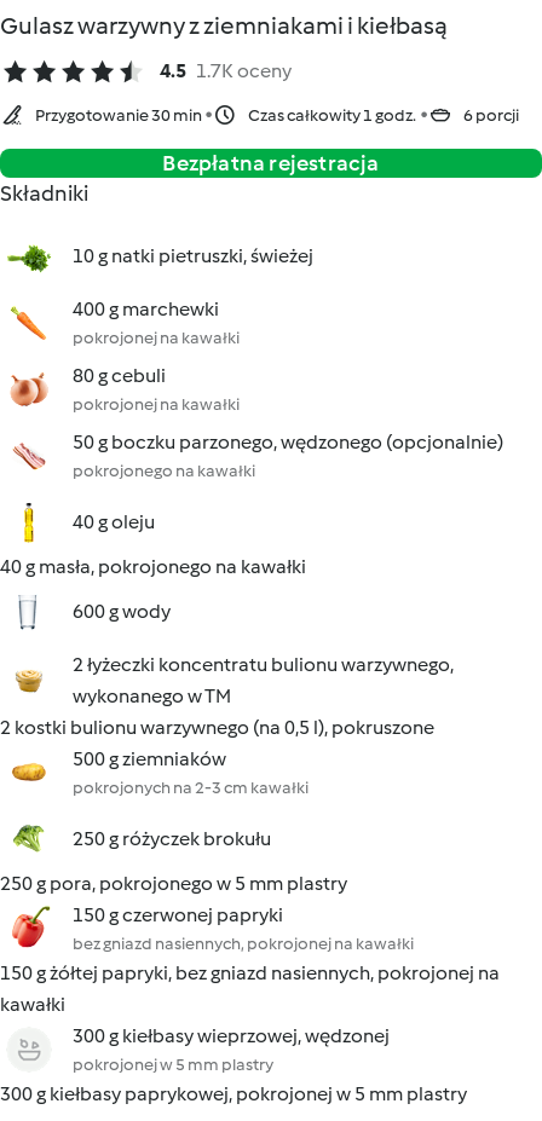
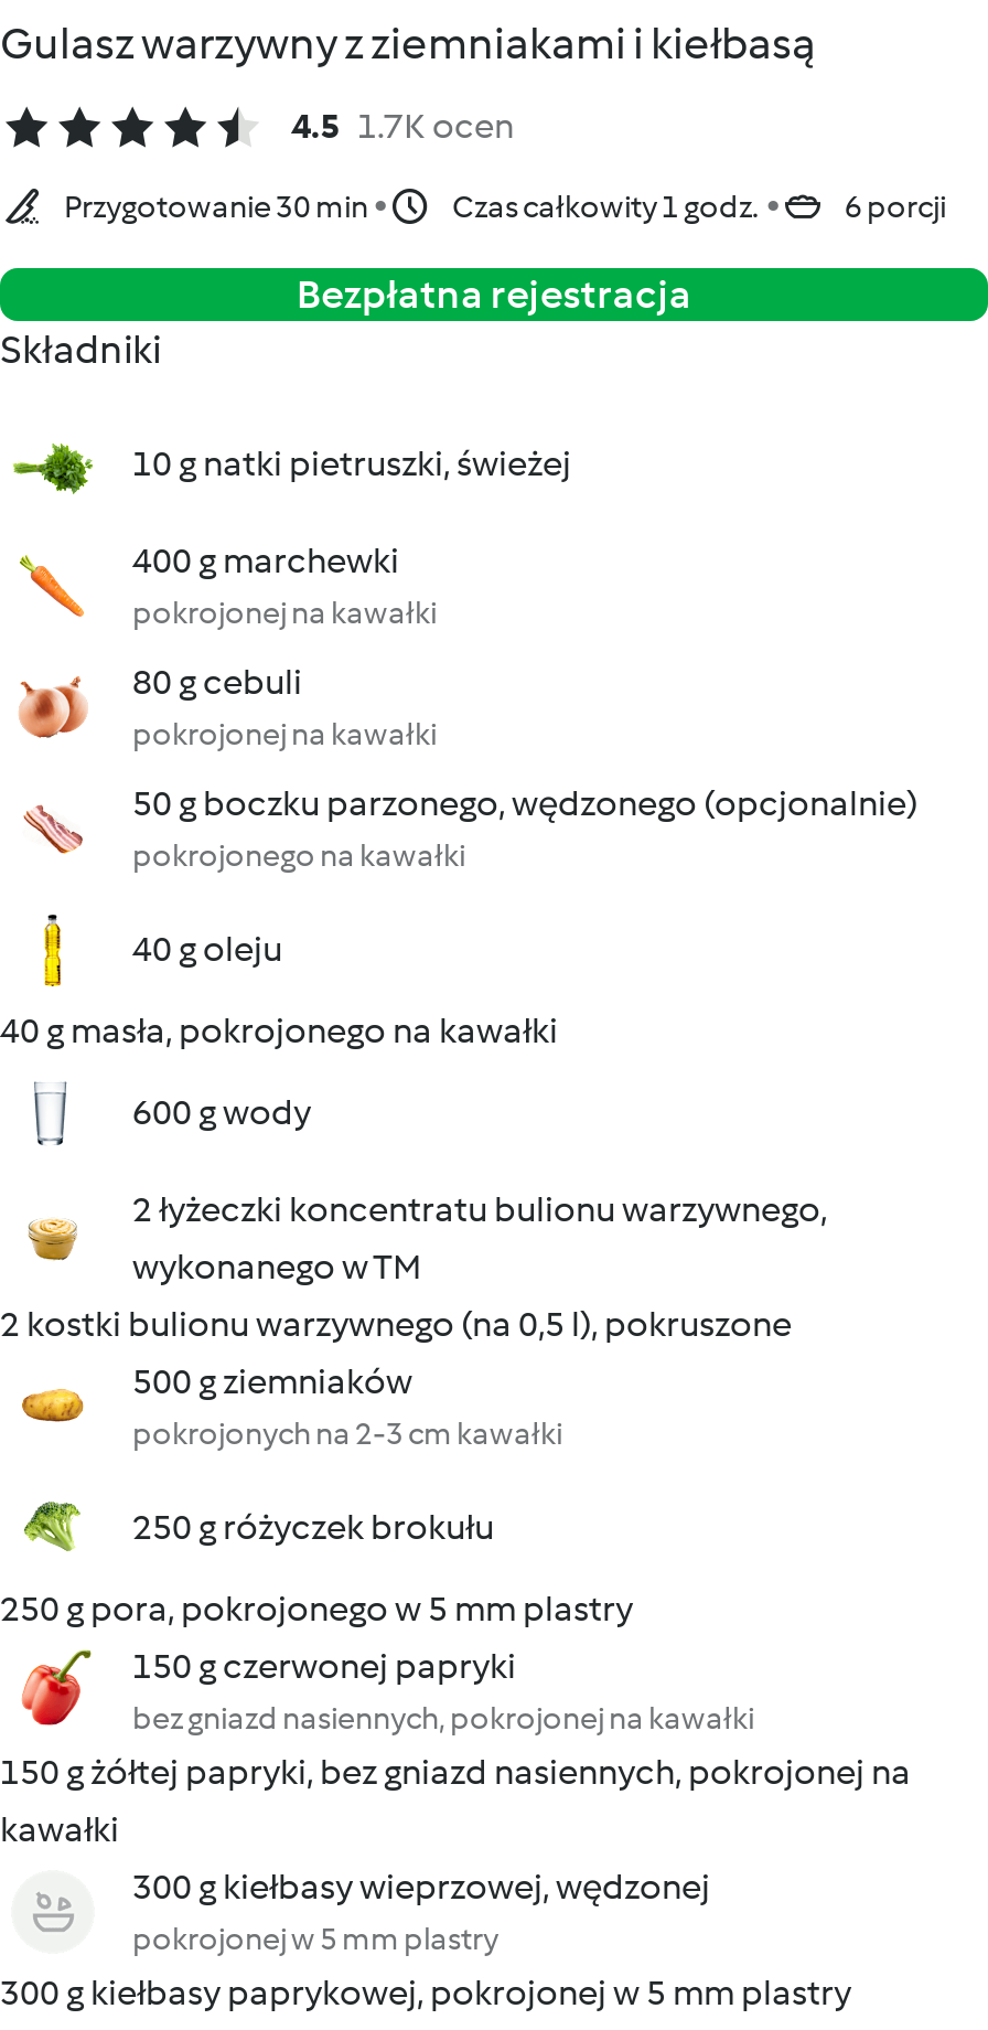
[160,59,292,82] 4.5 1.7K oceny -> [291,105,514,147] 4.5 1.7K ocen

